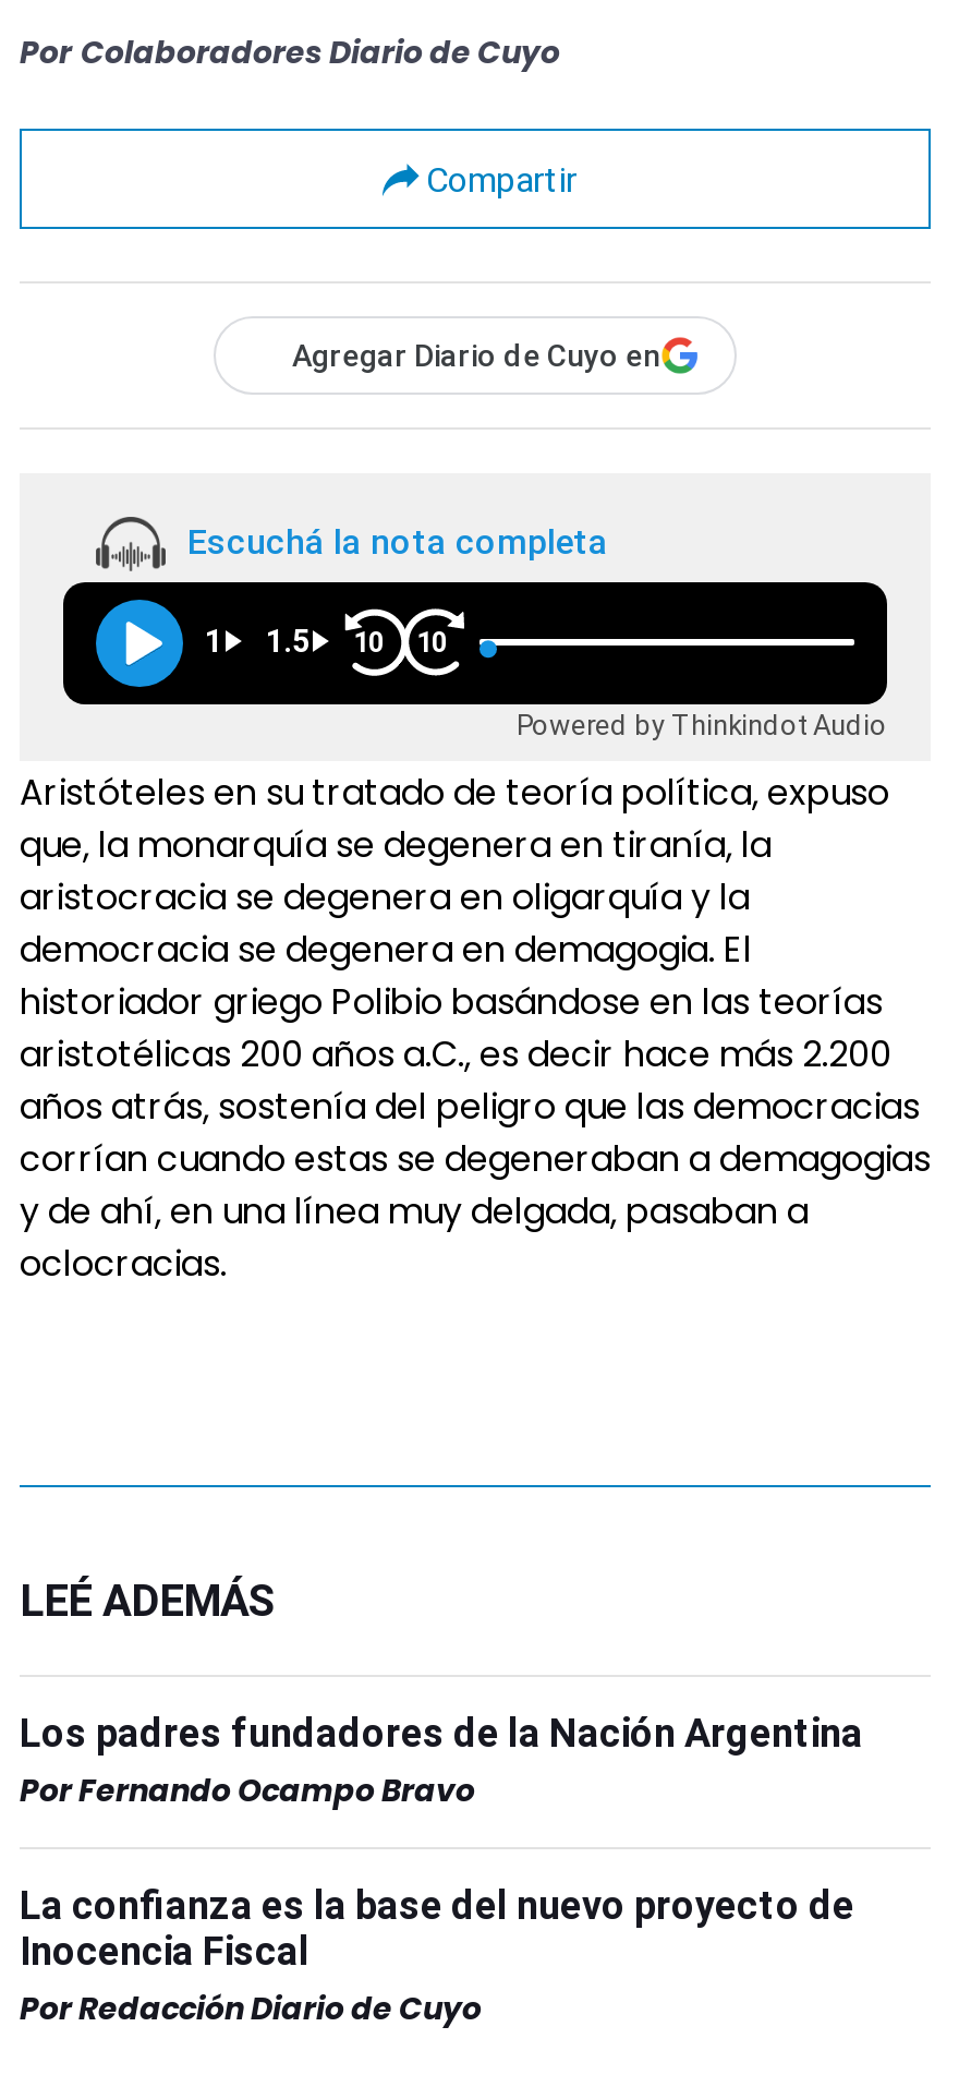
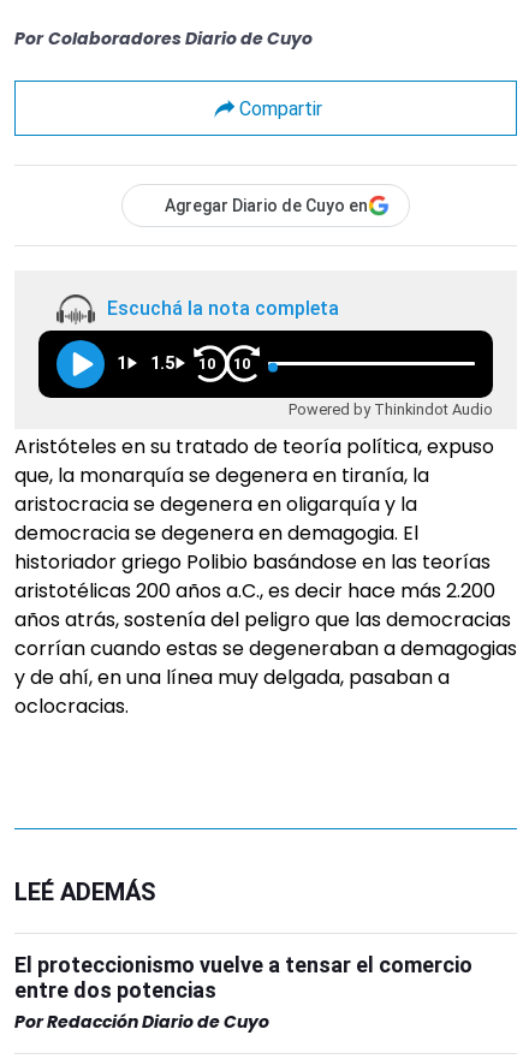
[20,1710,863,1974] Los padres fundadores de la Nación Argentina | Por Fernando Ocampo Bravo | La confianza es la base del nuevo proyecto de | Inocencia Fiscal -> [14,952,472,1003] El proteccionismo vuelve a tensar el comercio | entre dos potencias

